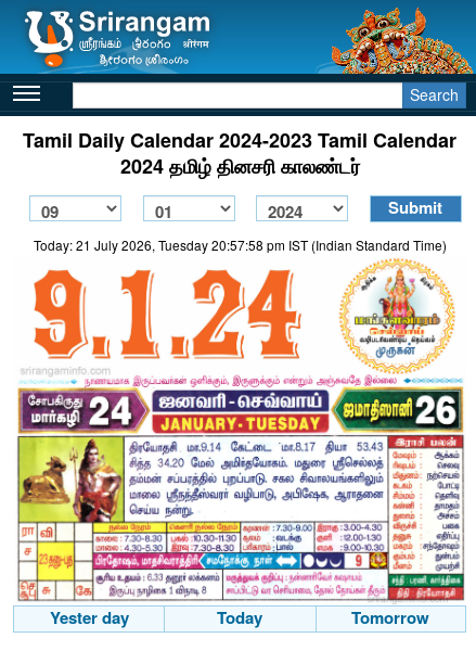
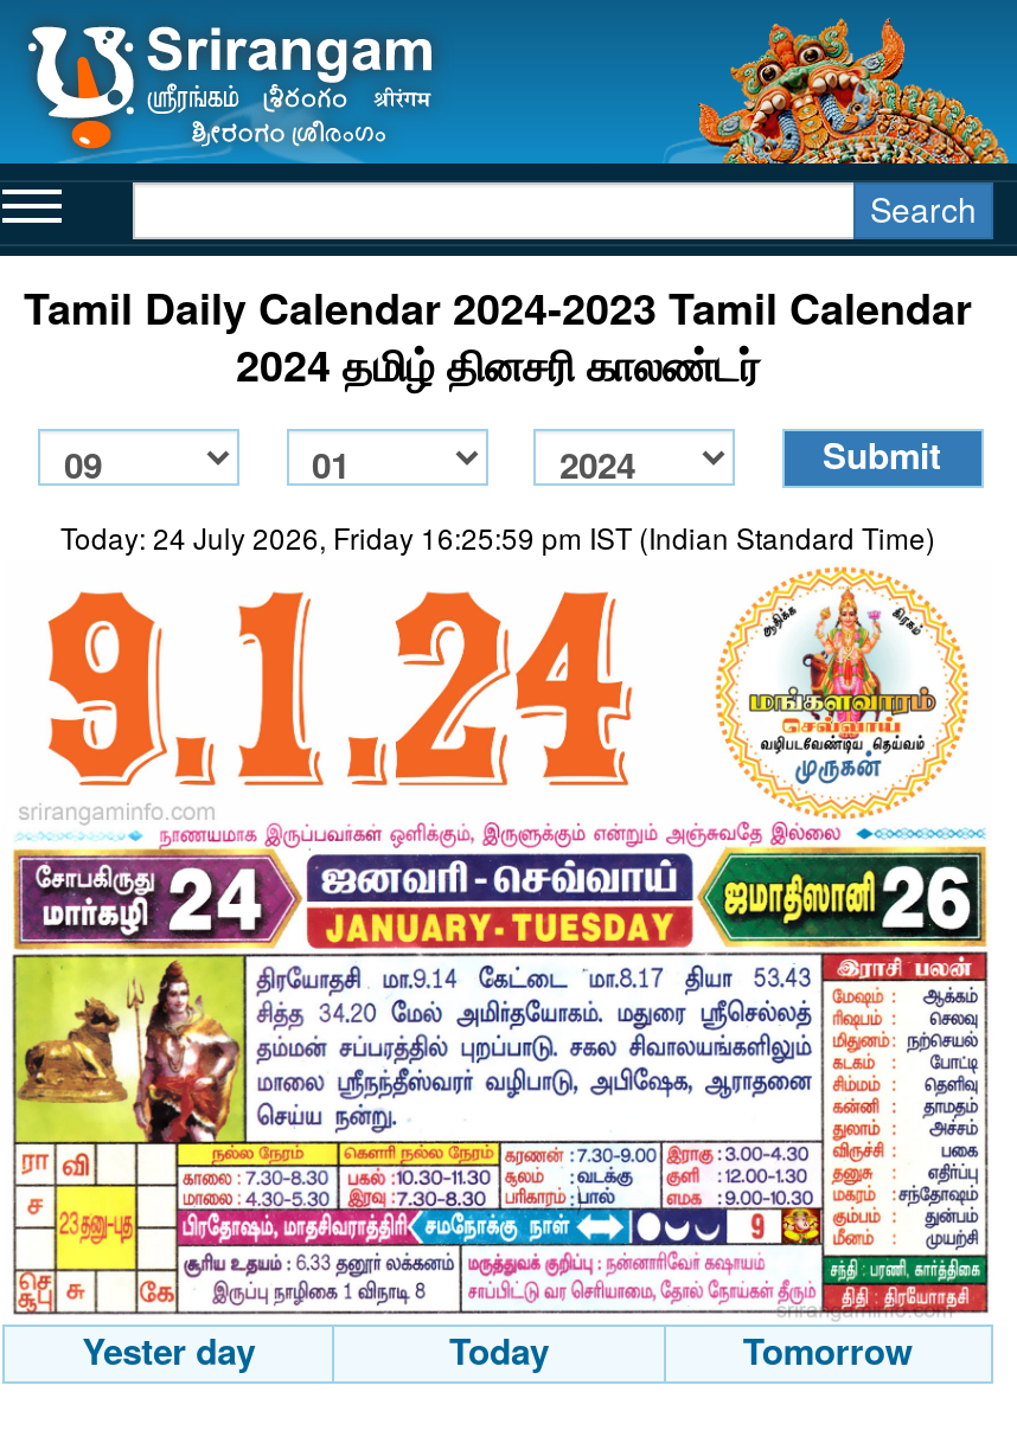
[33,235,446,254] Today: 21 July 2026, Tuesday 20:57:58 pm IST (Indian Standard Time) -> [60,517,935,557] Today: 24 July 2026, Friday 16:25:59 pm IST (Indian Standard Time)

